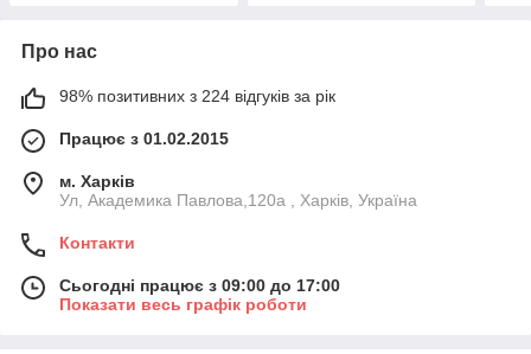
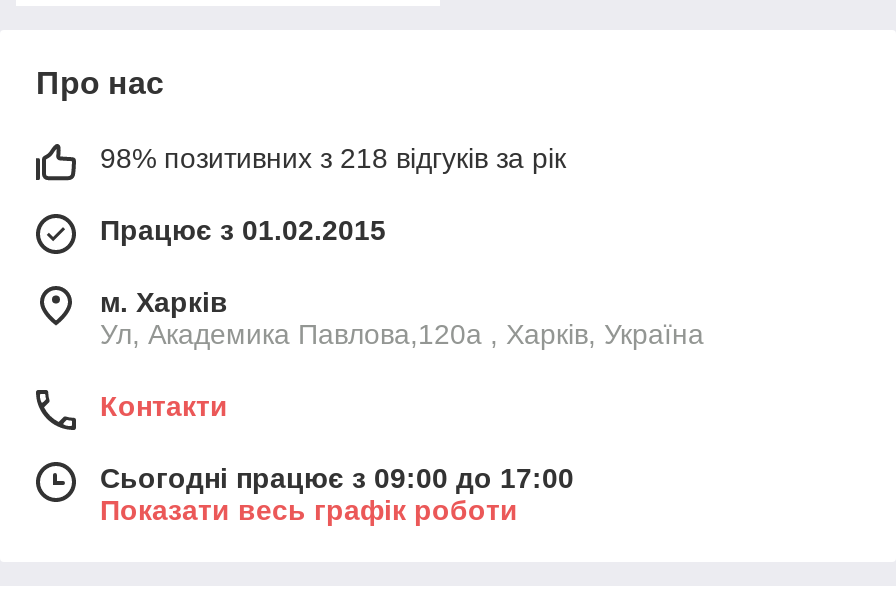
[59,87,335,106] 98% позитивних з 224 відгуків за рік -> [100,143,566,175] 98% позитивних з 218 відгуків за рік

